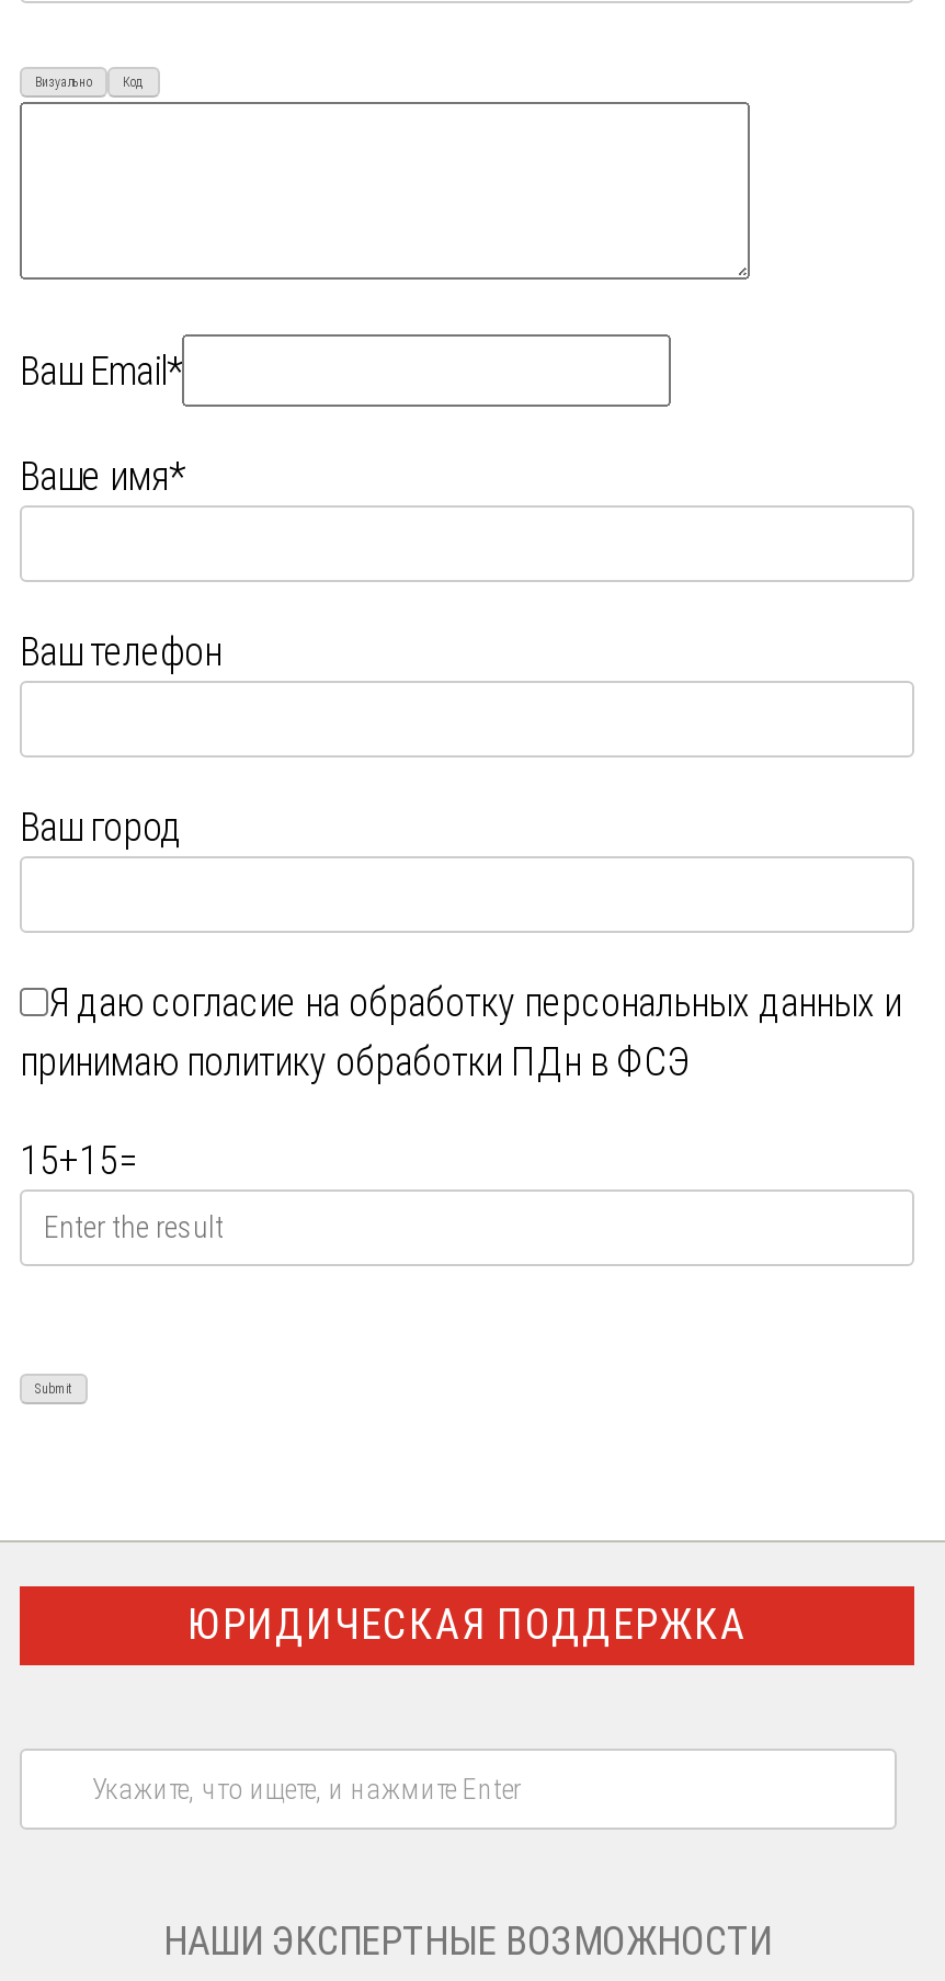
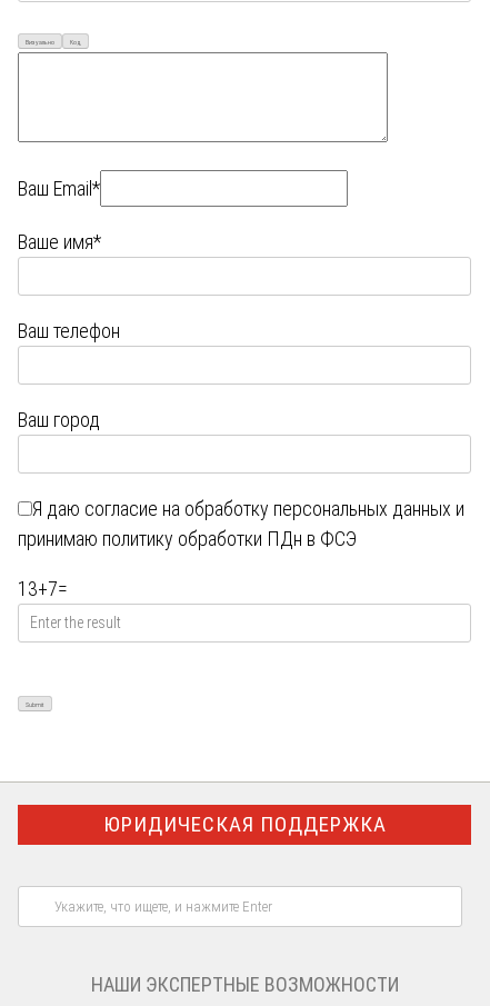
[20,1138,138,1184] 15+15= -> [18,577,68,600] 13+7=

